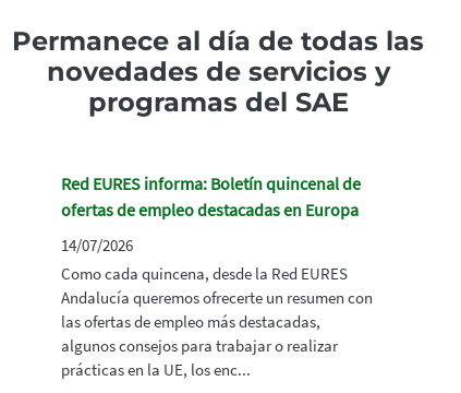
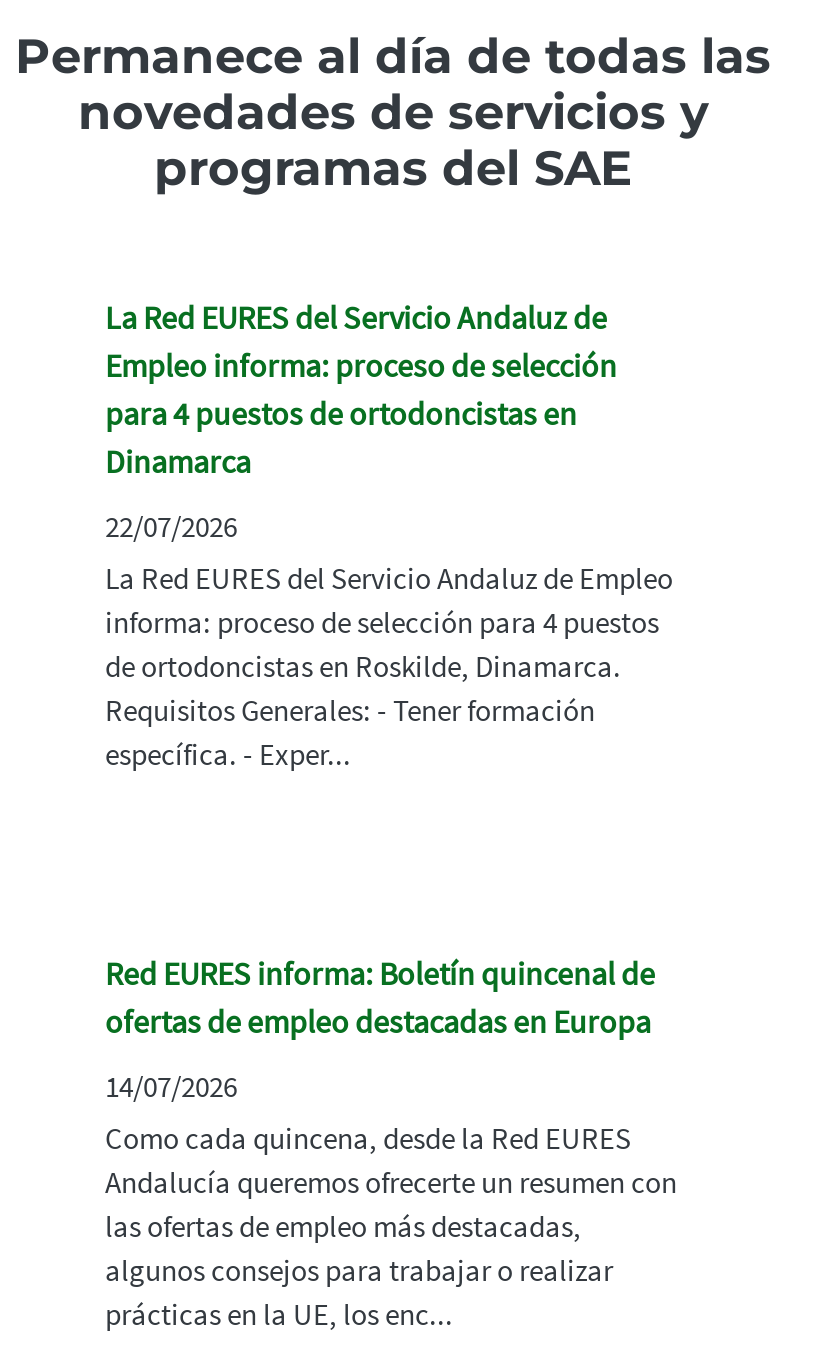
none -> [105,296,673,772] La Red EURES del Servicio Andaluz de | Empleo informa: proceso de selección | para 4 puestos de ortodoncistas en | Dinamarca | 22/07/2026 | La Red EURES del Servicio Andaluz de Empleo | informa: proceso de selección para 4 puestos | de ortodoncistas en Roskilde, Dinamarca. | Requisitos Generales: - Tener formación | específica. - Exper...

